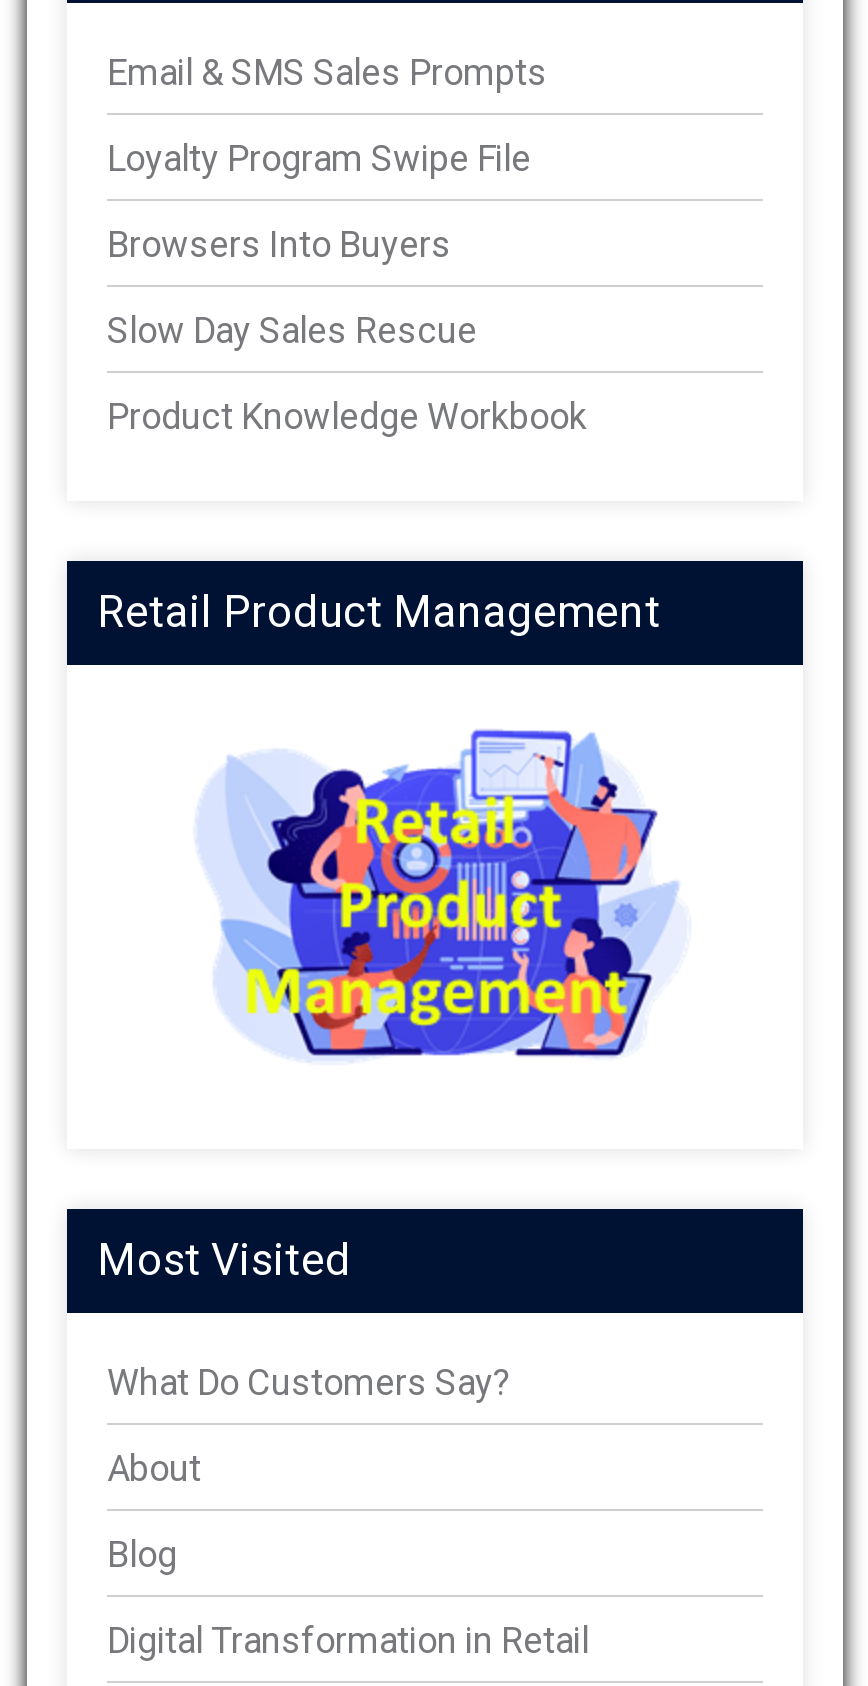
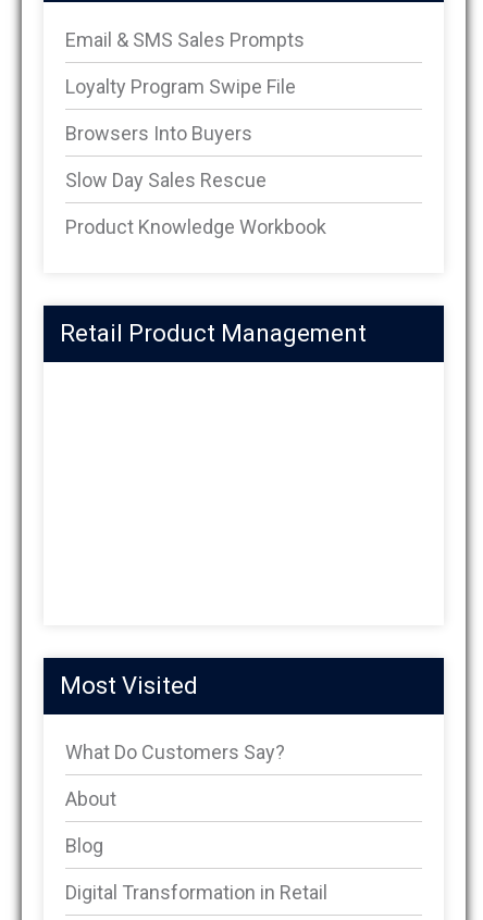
[197,729,679,1059] [image] -> none

